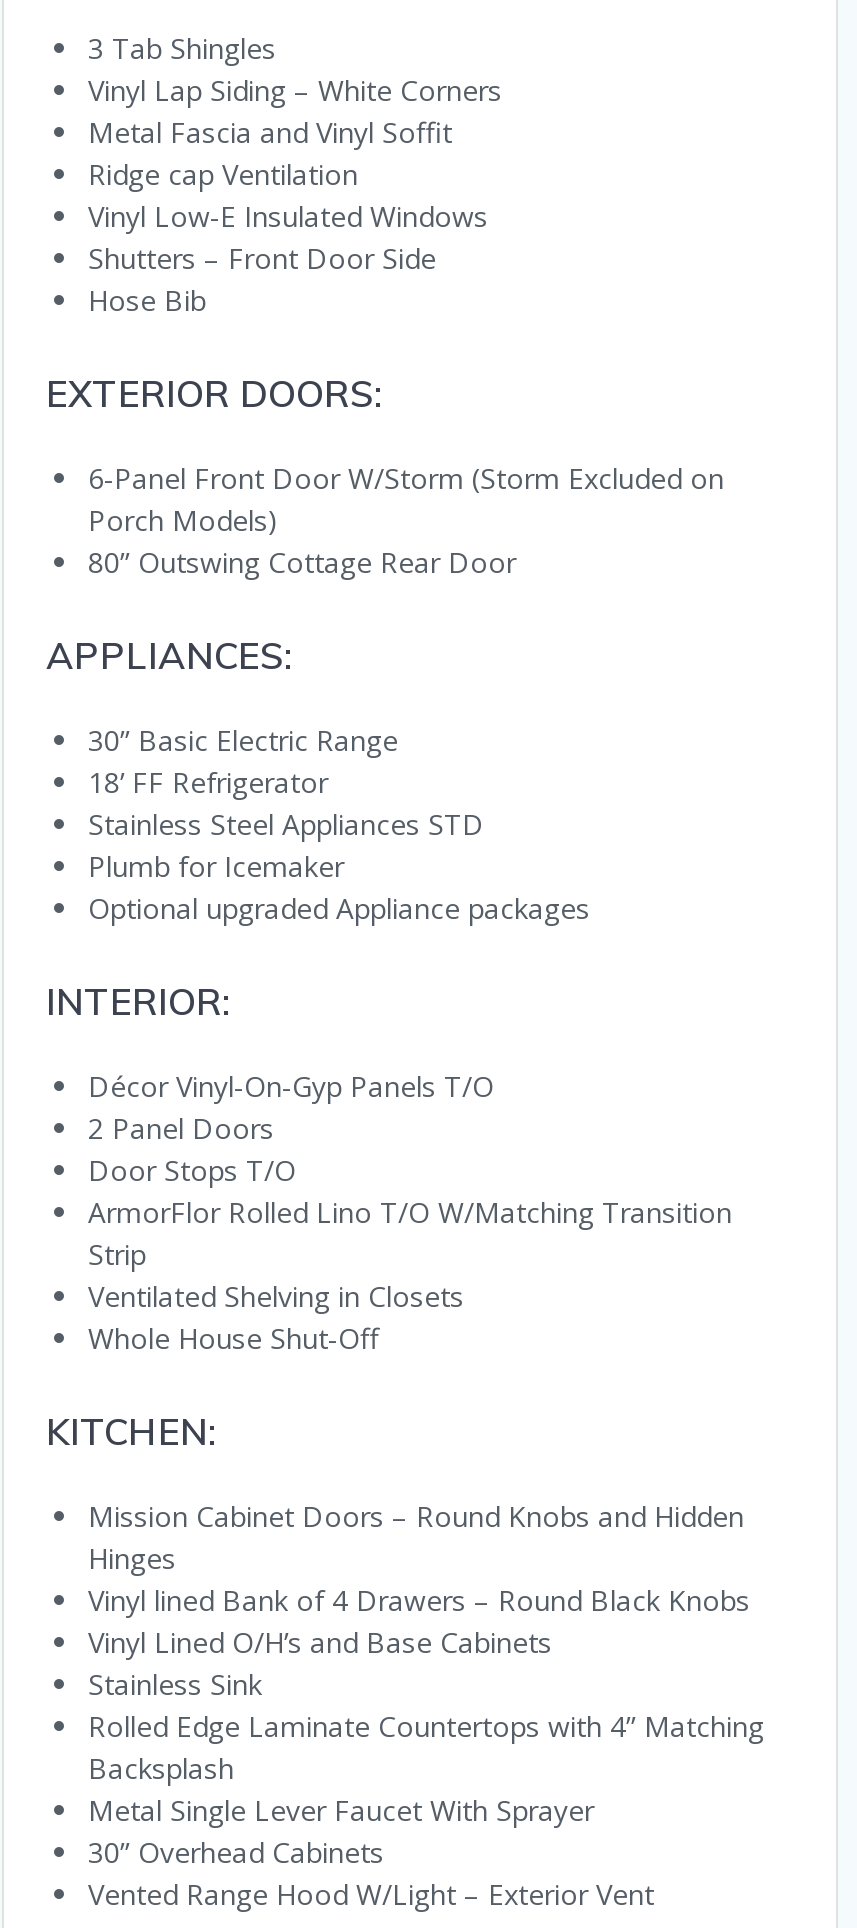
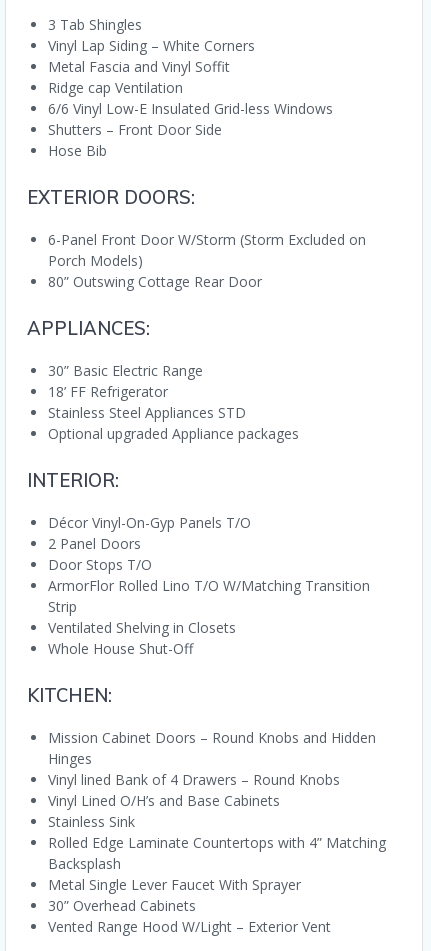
[88,197,488,235] Vinyl Low-E Insulated Windows -> [48,99,333,118] 6/6 Vinyl Low-E Insulated Grid-less Windows
[88,847,344,885] Plumb for Icemaker -> none
[88,1581,750,1619] Vinyl lined Bank of 4 Drawers – Round Black Knobs -> [48,770,340,789] Vinyl lined Bank of 4 Drawers – Round Knobs

